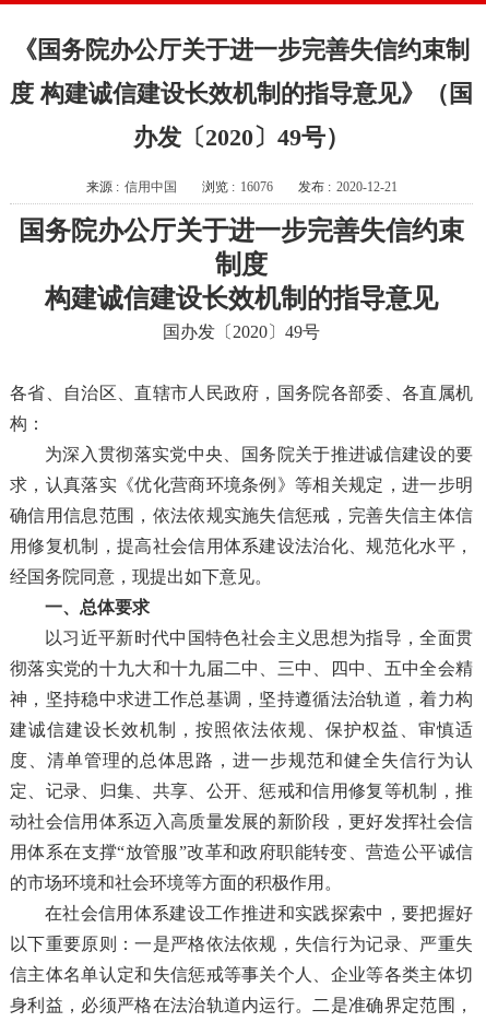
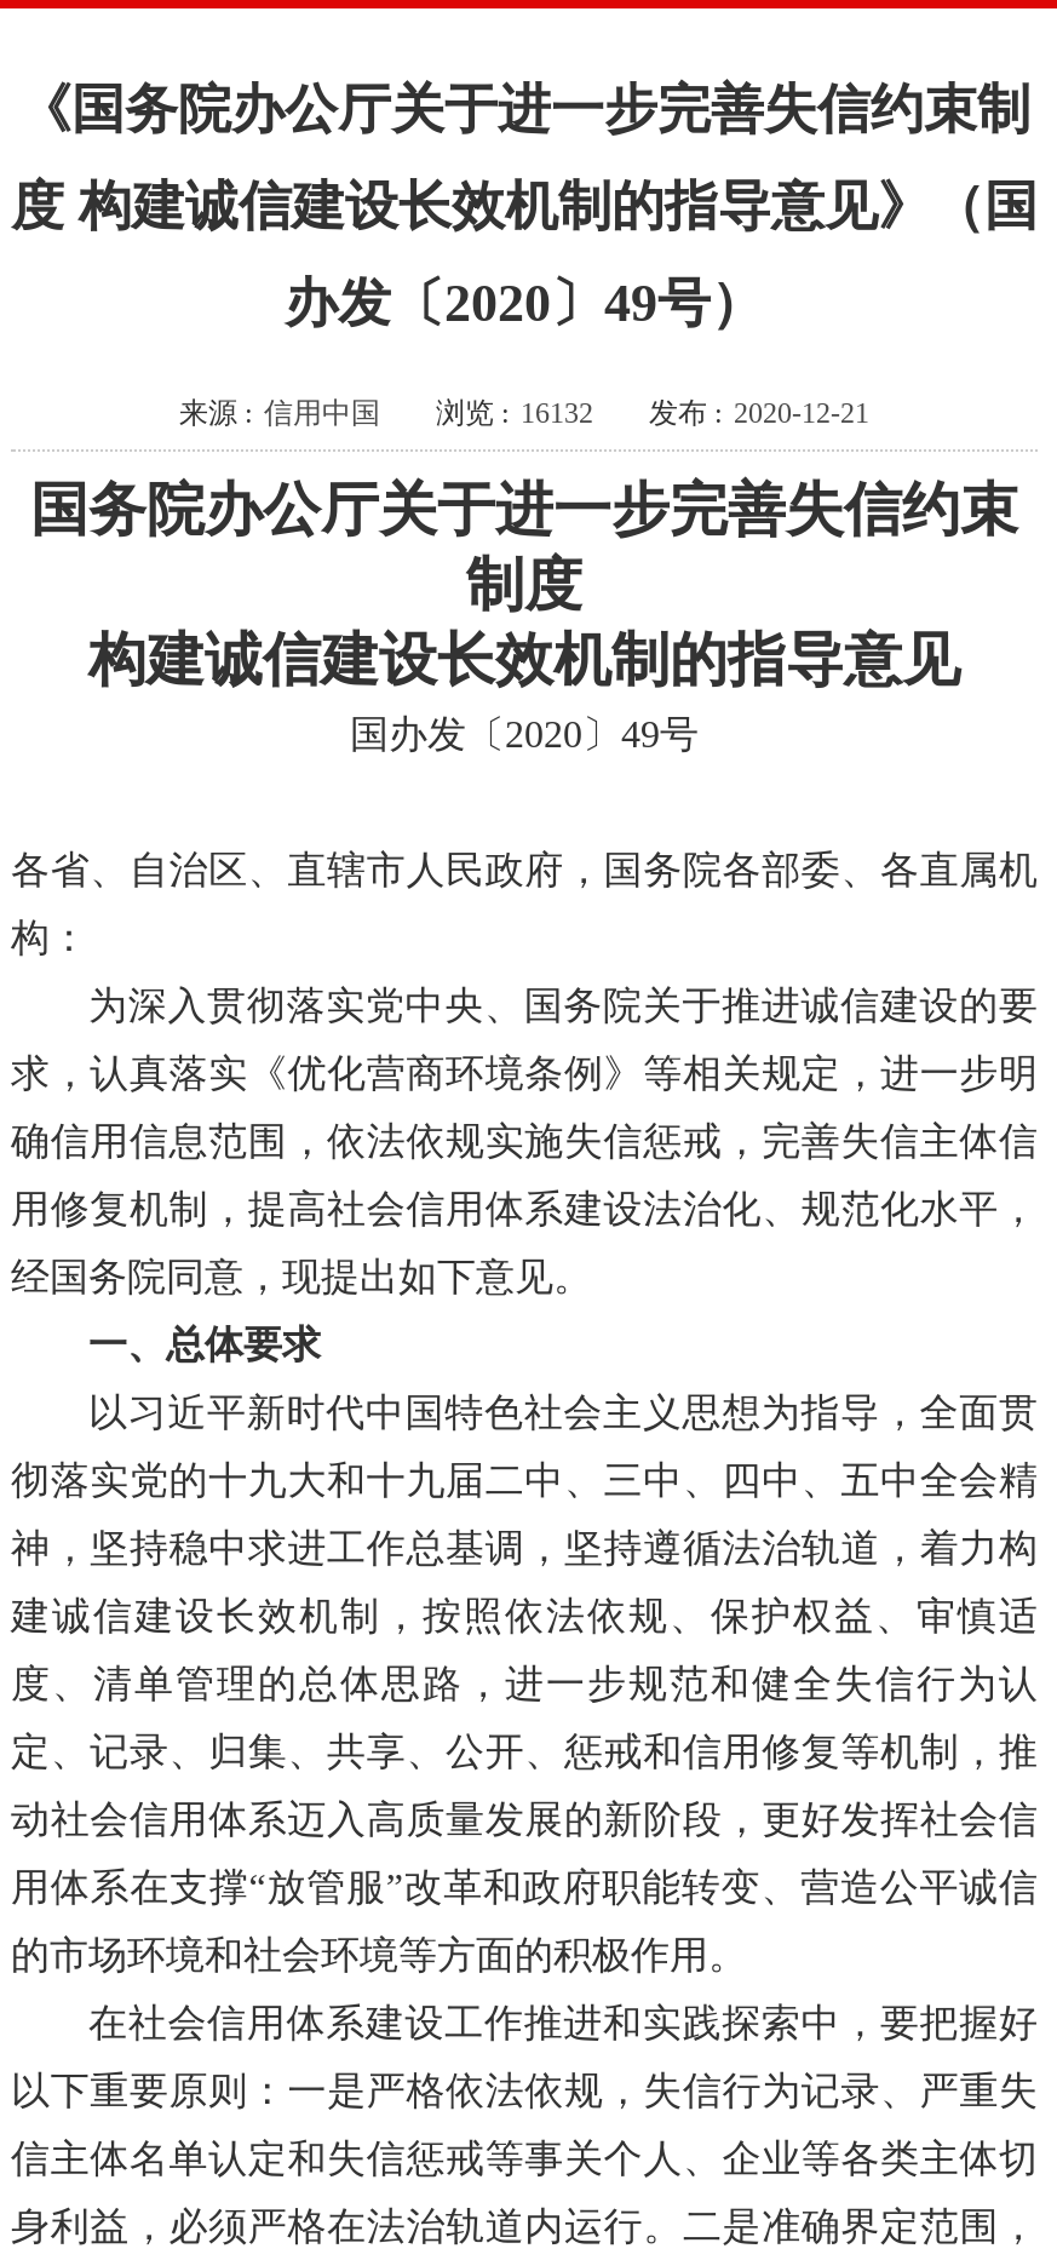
[86,179,397,195] 来源 : 信用中国 浏览 : 16076 发布 : 2020-12-21 -> [179,396,869,430] 来源 : 信用中国 浏览 : 16132 发布 : 2020-12-21

